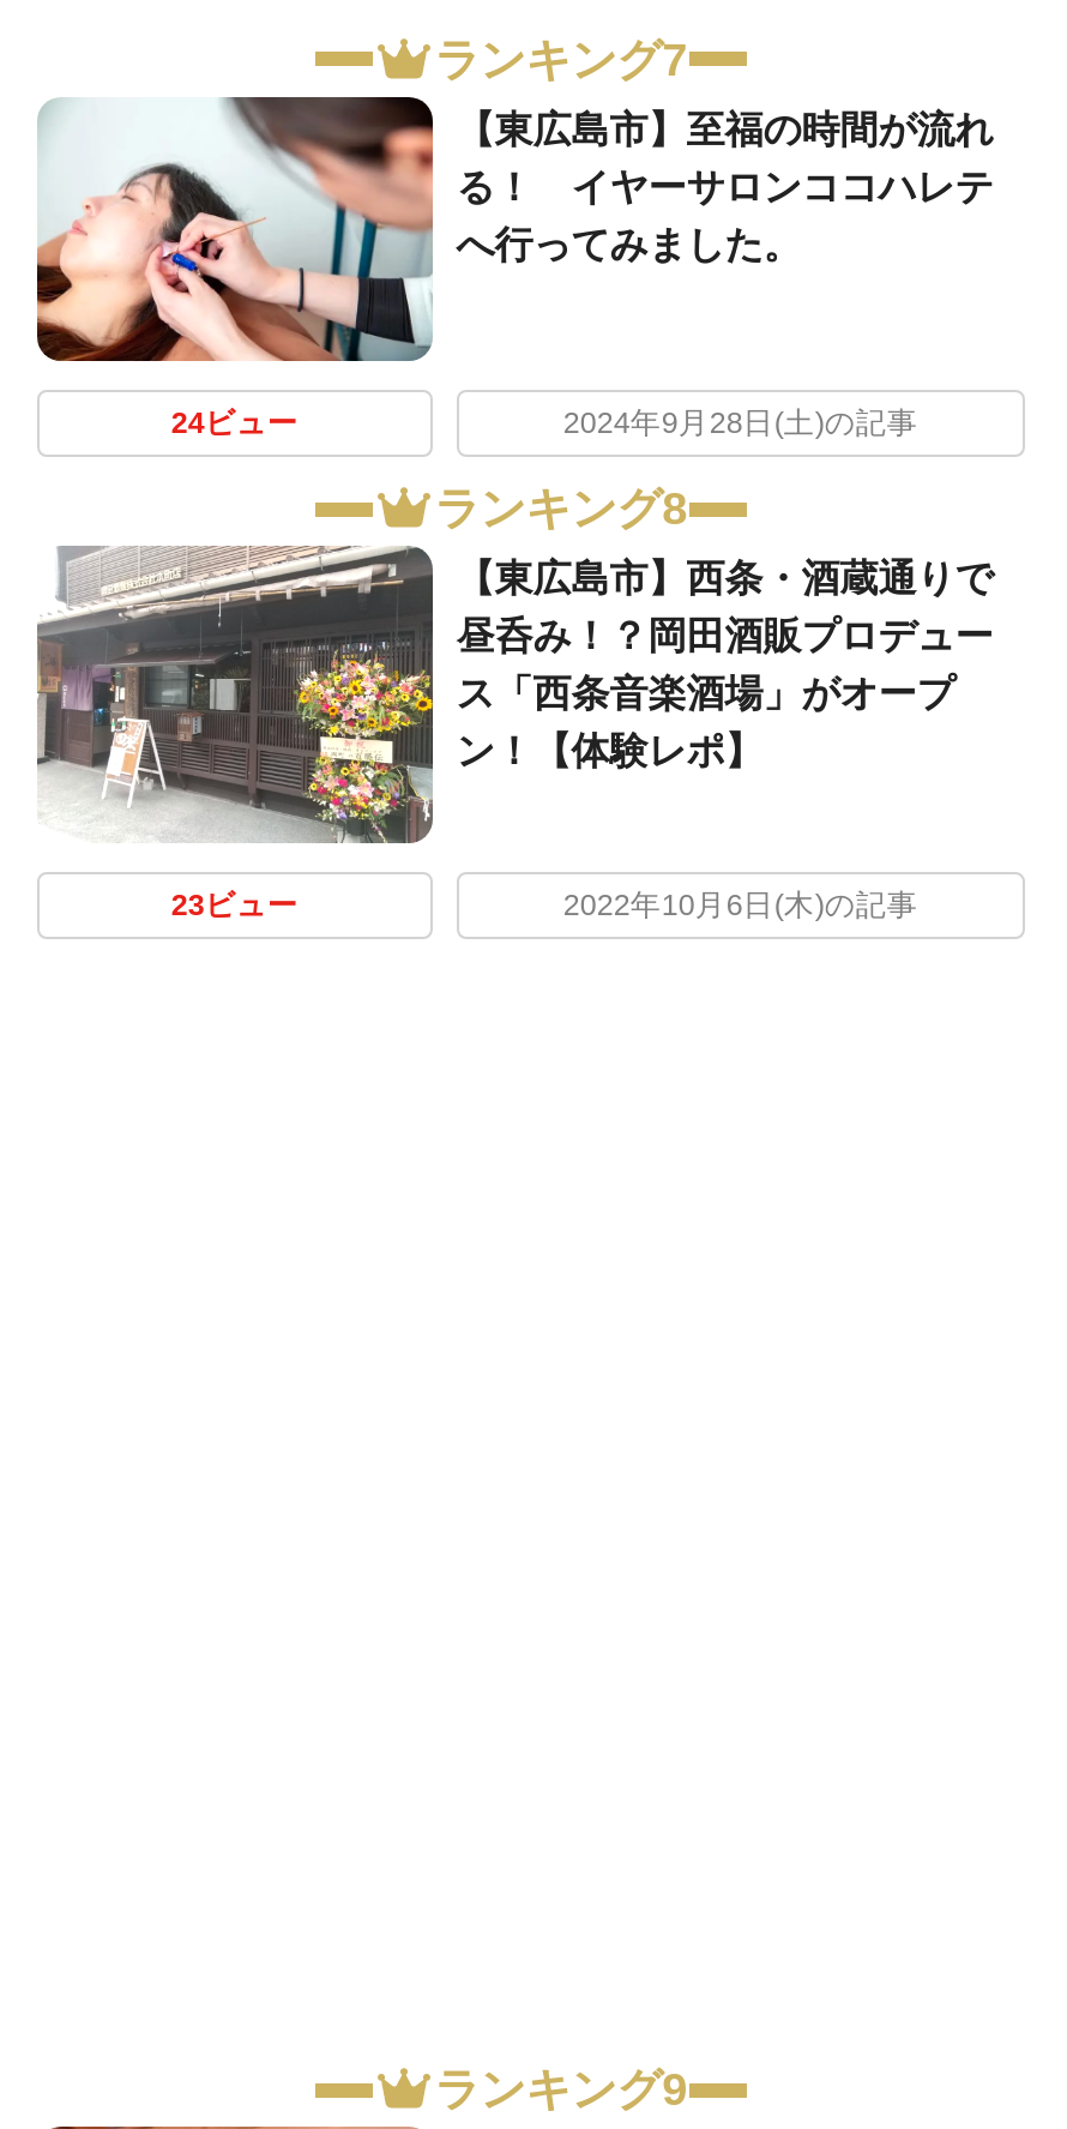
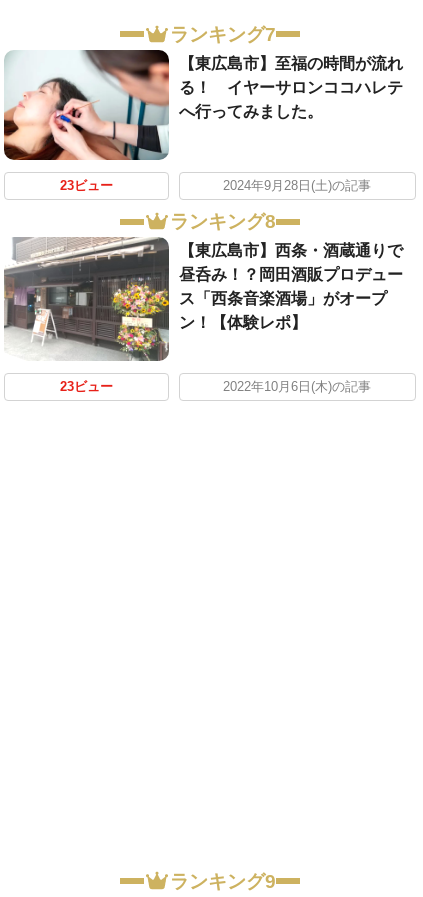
[171,406,298,440] 24ビュー -> [60,179,113,193] 23ビュー

